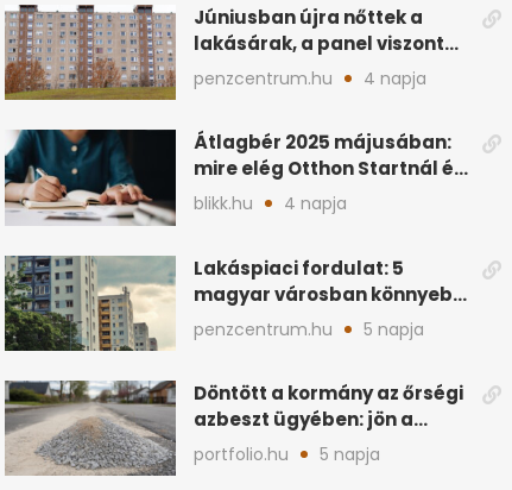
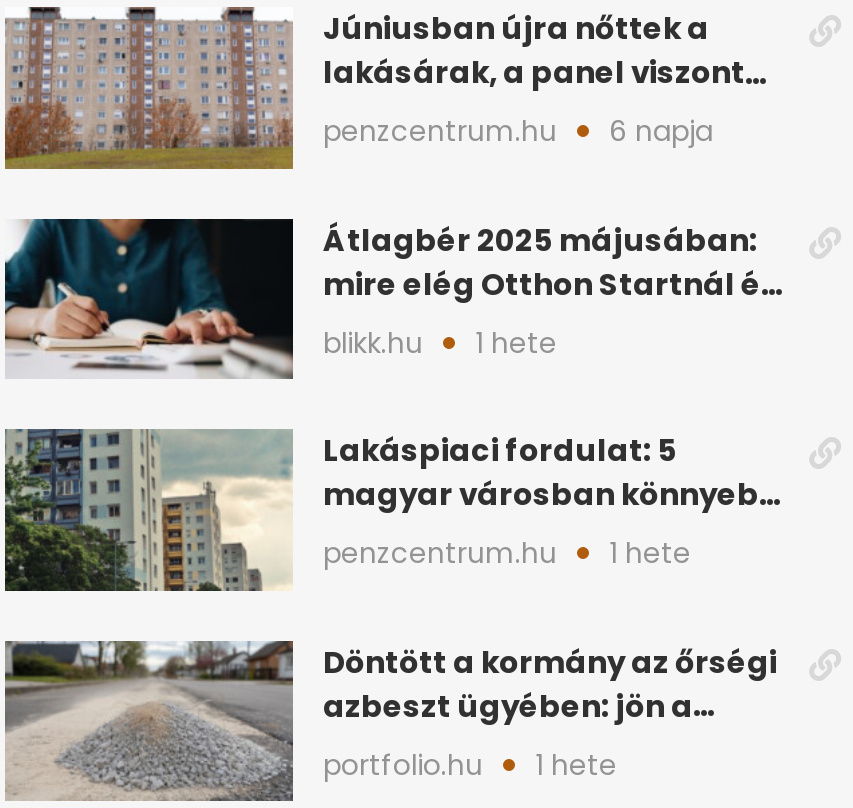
[364,67,426,90] 4 napja -> [609,112,713,152] 6 napja
[284,192,347,216] 4 napja -> [475,323,557,363] 1 hete
[364,317,424,341] 5 napja -> [609,534,691,574] 1 hete
[320,443,380,466] 5 napja -> [535,744,617,784] 1 hete

